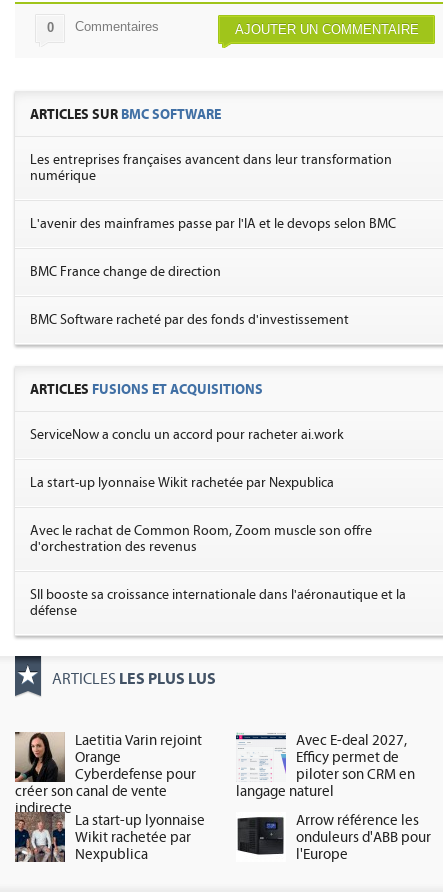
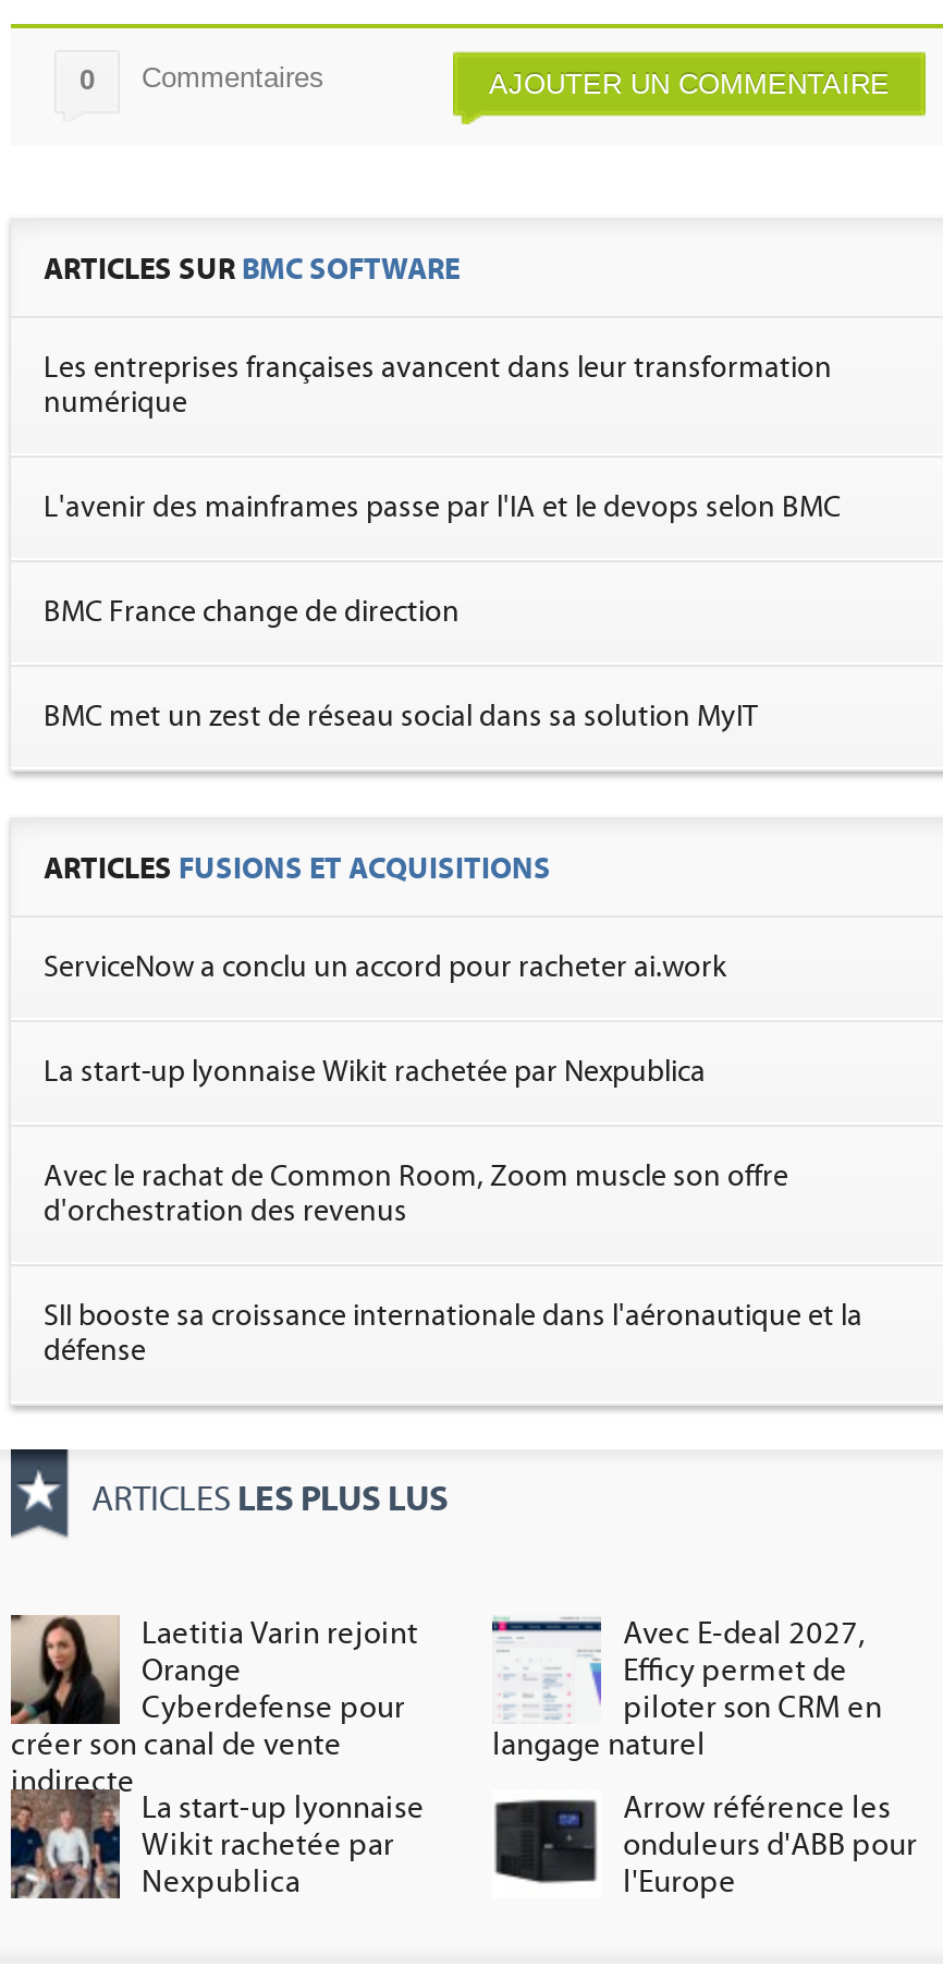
[30,312,349,328] BMC Software racheté par des fonds d'investissement -> [44,700,758,734] BMC met un zest de réseau social dans sa solution MyIT

